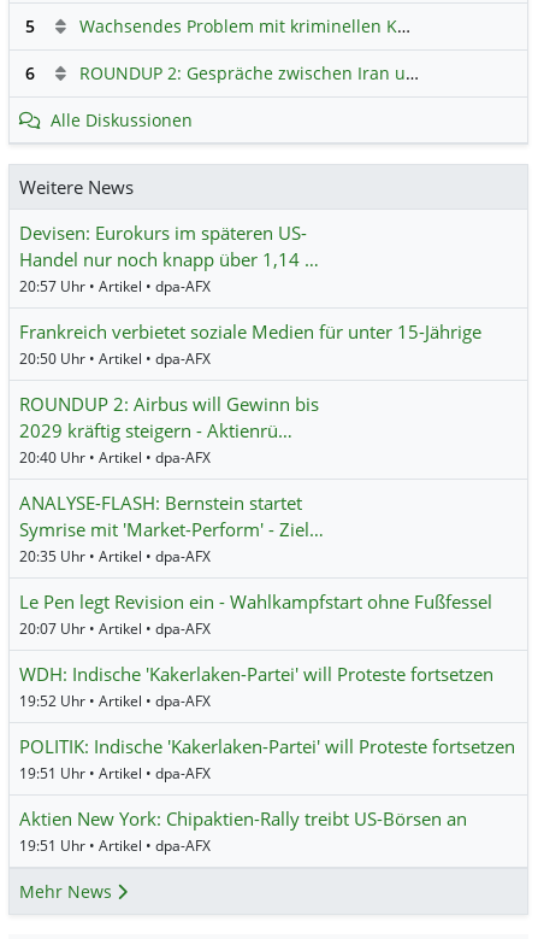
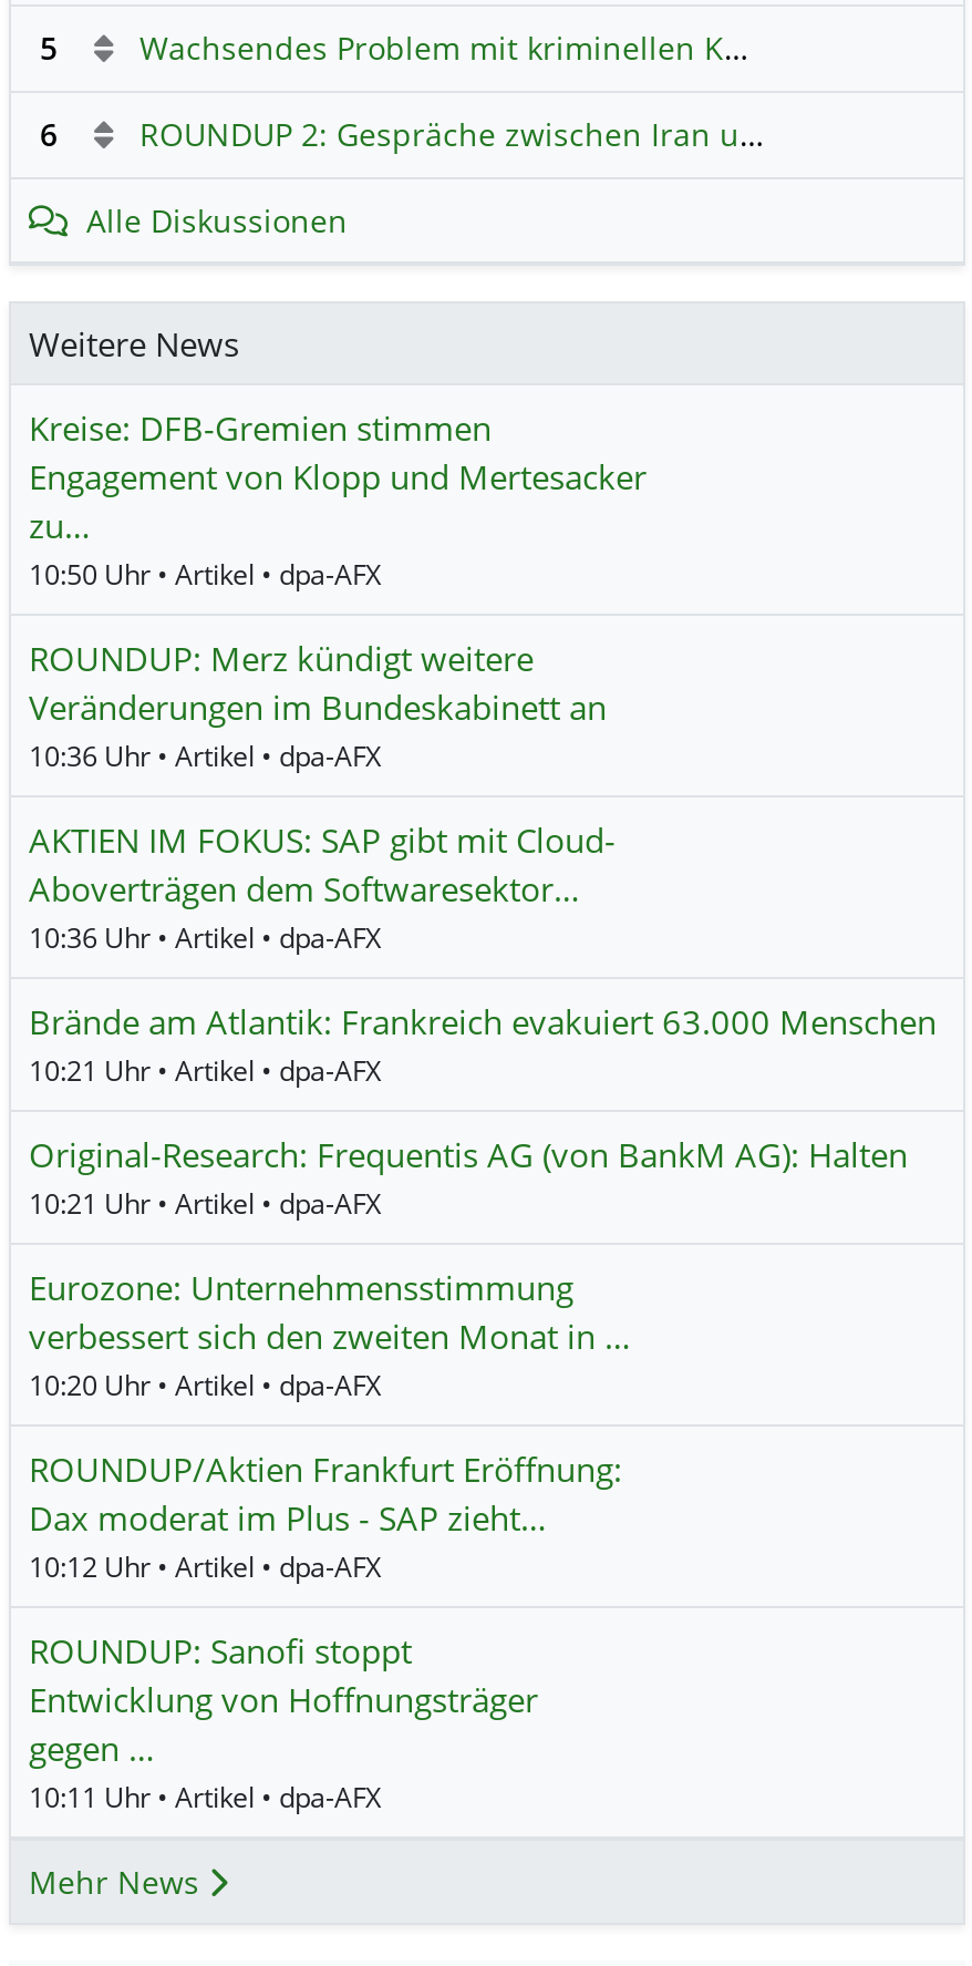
[19,220,319,296] Devisen: Eurokurs im späteren US- | Handel nur noch knapp über 1,14 … | 20:57 Uhr • Artikel • dpa-AFX -> [29,405,647,593] Kreise: DFB-Gremien stimmen | Engagement von Klopp und Mertesacker | zu… | 10:50 Uhr • Artikel • dpa-AFX
[19,319,481,369] Frankreich verbietet soziale Medien für unter 15-Jährige | 20:50 Uhr • Artikel • dpa-AFX -> [29,635,607,775] ROUNDUP: Merz kündigt weitere | Veränderungen im Bundeskabinett an | 10:36 Uhr • Artikel • dpa-AFX
[19,392,319,467] ROUNDUP 2: Airbus will Gewinn bis | 2029 kräftig steigern - Aktienrü… | 20:40 Uhr • Artikel • dpa-AFX -> [29,817,616,957] AKTIEN IM FOKUS: SAP gibt mit Cloud- | Aboverträgen dem Softwaresektor… | 10:36 Uhr • Artikel • dpa-AFX
[19,490,324,566] ANALYSE-FLASH: Bernstein startet | Symrise mit 'Market-Perform' - Ziel… | 20:35 Uhr • Artikel • dpa-AFX -> [29,999,937,1089] Brände am Atlantik: Frankreich evakuiert 63.000 Menschen | 10:21 Uhr • Artikel • dpa-AFX
[19,589,492,639] Le Pen legt Revision ein - Wahlkampfstart ohne Fußfessel | 20:07 Uhr • Artikel • dpa-AFX -> [29,1132,908,1222] Original-Research: Frequentis AG (von BankM AG): Halten | 10:21 Uhr • Artikel • dpa-AFX
[19,662,493,711] WDH: Indische 'Kakerlaken-Partei' will Proteste fortsetzen | 19:52 Uhr • Artikel • dpa-AFX -> [29,1264,631,1404] Eurozone: Unternehmensstimmung | verbessert sich den zweiten Monat in … | 10:20 Uhr • Artikel • dpa-AFX
[19,734,515,783] POLITIK: Indische 'Kakerlaken-Partei' will Proteste fortsetzen | 19:51 Uhr • Artikel • dpa-AFX -> [29,1446,622,1586] ROUNDUP/Aktien Frankfurt Eröffnung: | Dax moderat im Plus - SAP zieht… | 10:12 Uhr • Artikel • dpa-AFX
[19,806,467,856] Aktien New York: Chipaktien-Rally treibt US-Börsen an | 19:51 Uhr • Artikel • dpa-AFX -> [29,1628,538,1816] ROUNDUP: Sanofi stoppt | Entwicklung von Hoffnungsträger | gegen … | 10:11 Uhr • Artikel • dpa-AFX

